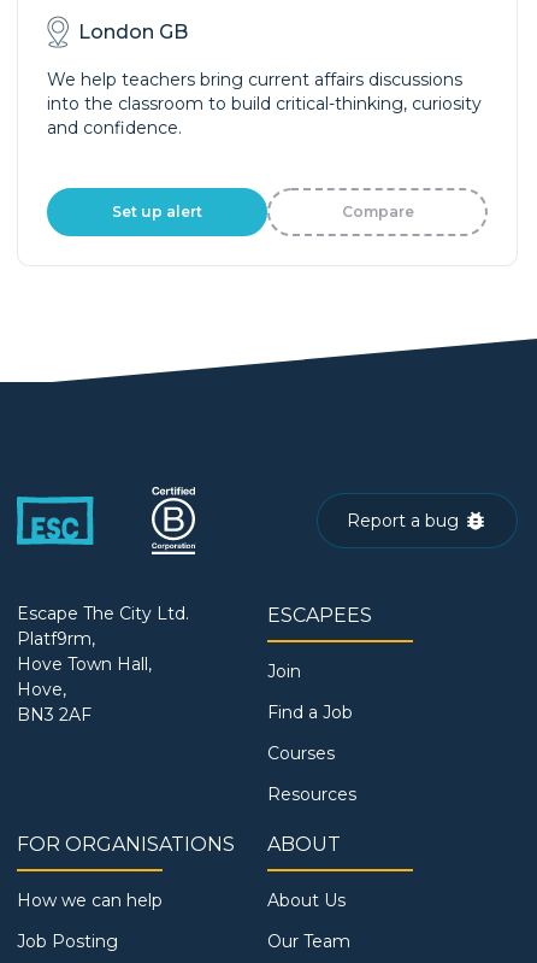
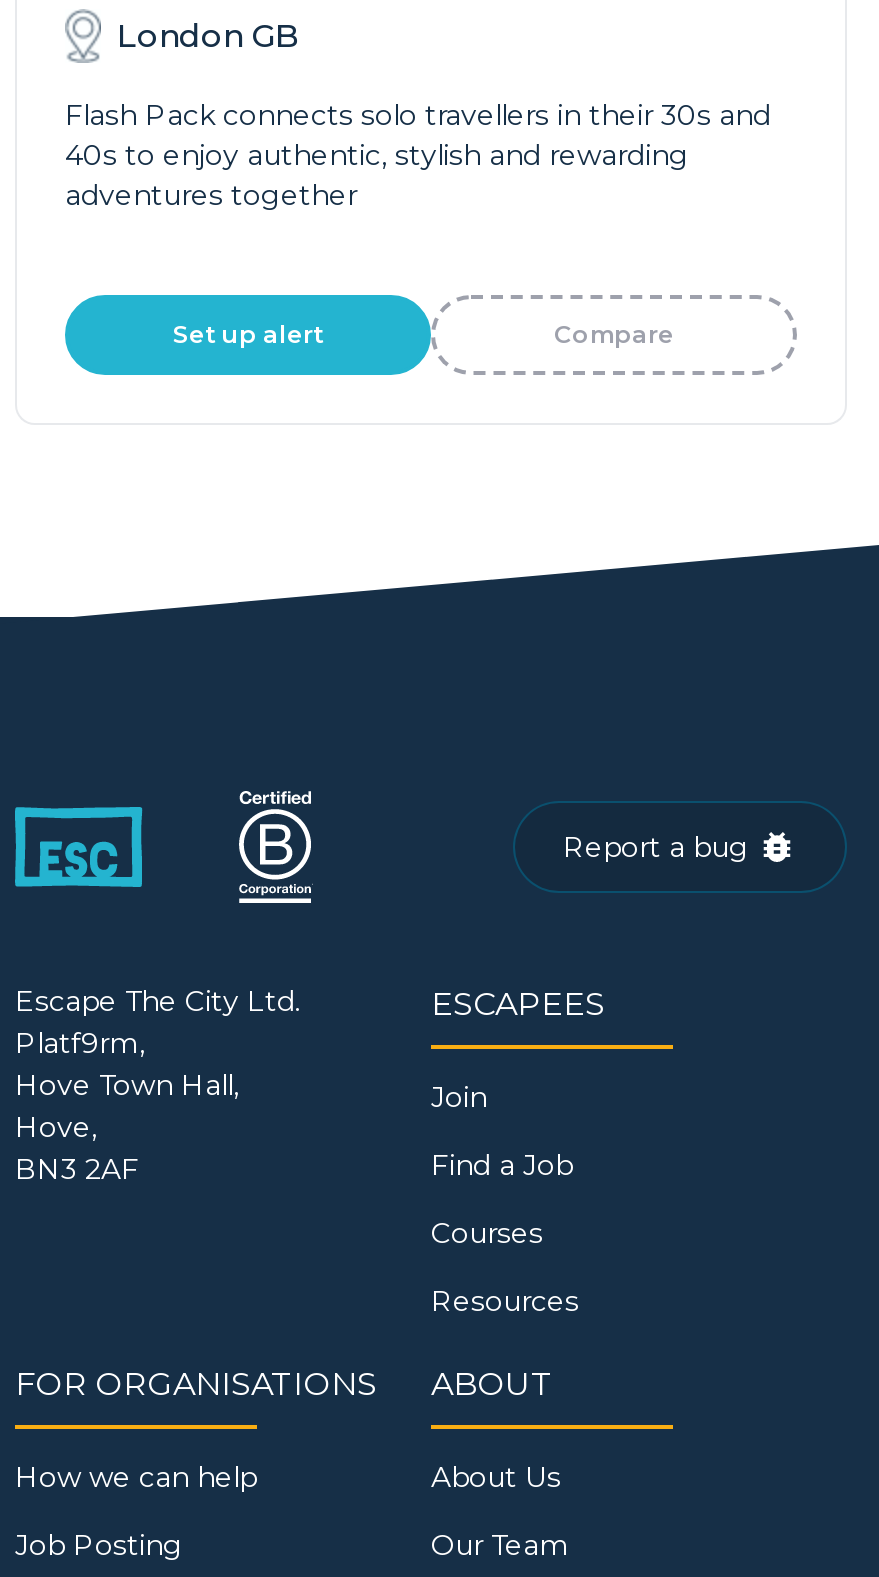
[47,69,482,139] We help teachers bring current affairs discussions | into the classroom to build critical-thinking, curiosity | and confidence. -> [65,97,771,213] Flash Pack connects solo travellers in their 30s and | 40s to enjoy authentic, stylish and rewarding | adventures together

